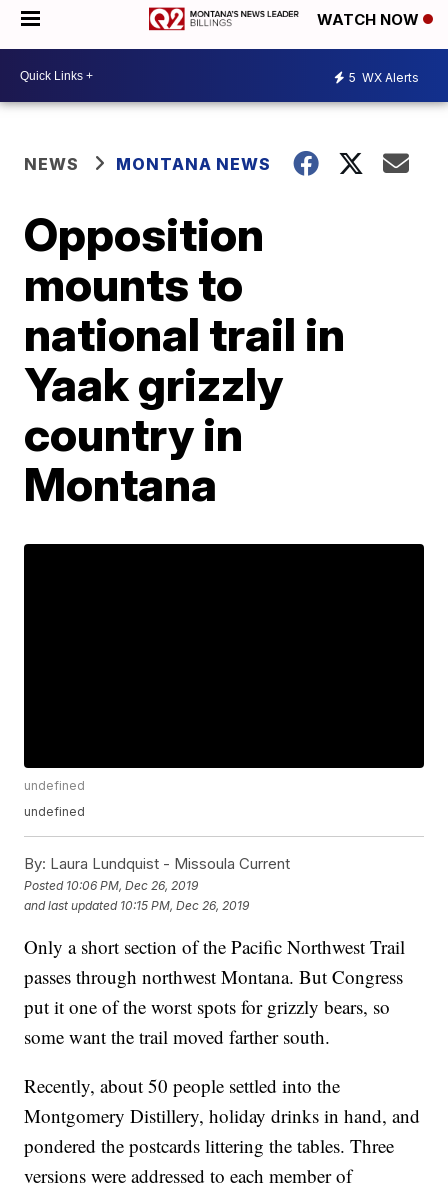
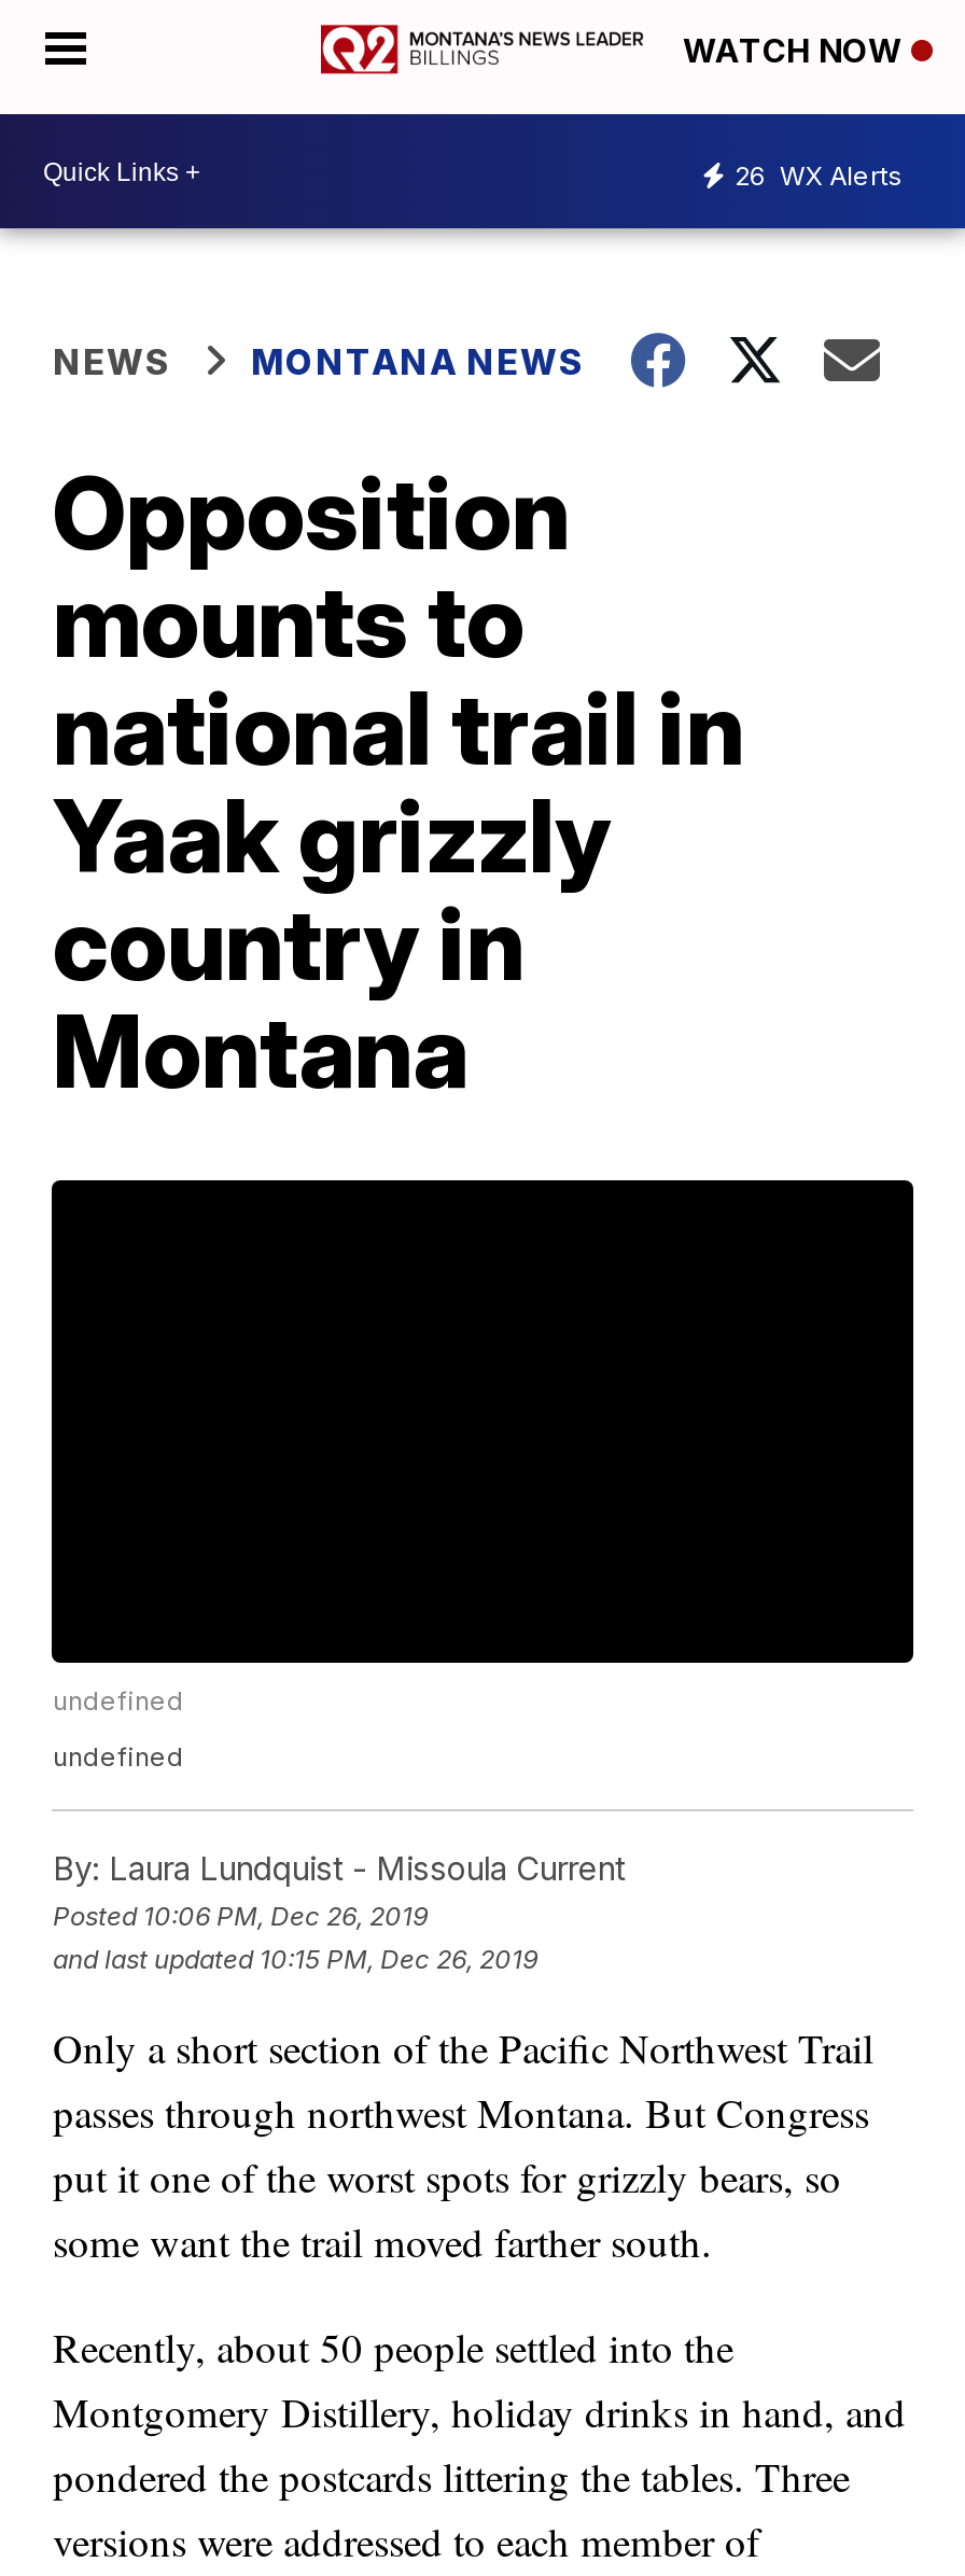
[349,69,419,84] 5 WX Alerts -> [735,158,903,191] 26 WX Alerts

